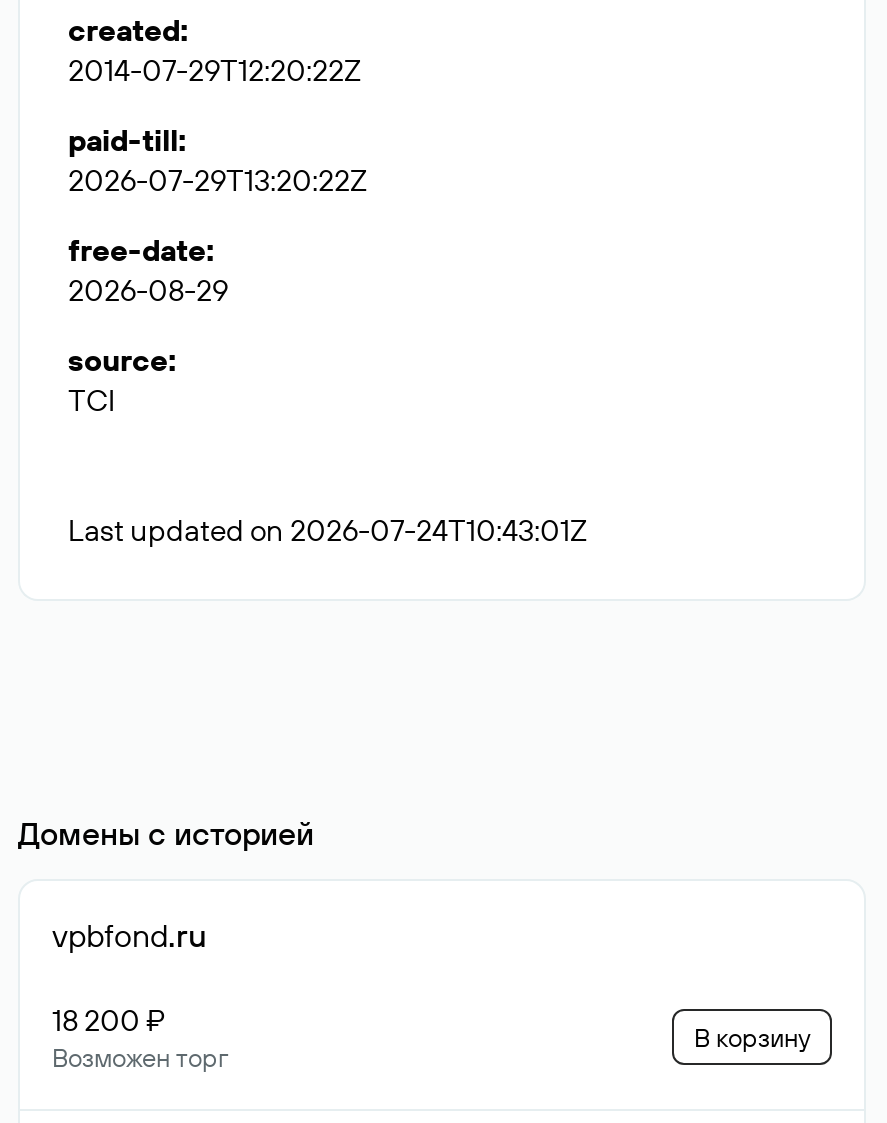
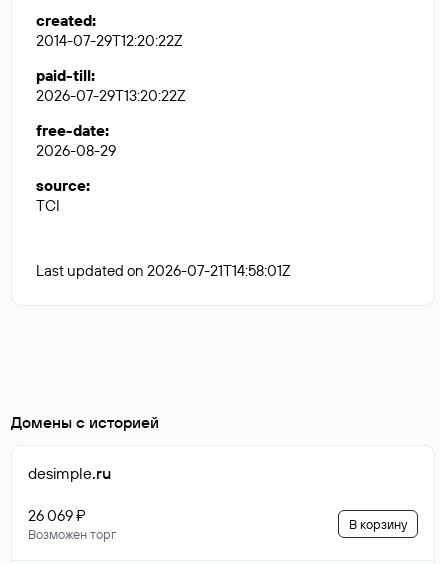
[68,511,588,549] Last updated on 2026-07-24T10:43:01Z -> [36,261,291,280] Last updated on 2026-07-21T14:58:01Z
[52,915,206,955] vpbfond.ru -> [28,463,111,483] desimple.ru
[52,1001,166,1039] 18 200 ₽ -> [28,506,86,525] 26 069 ₽

